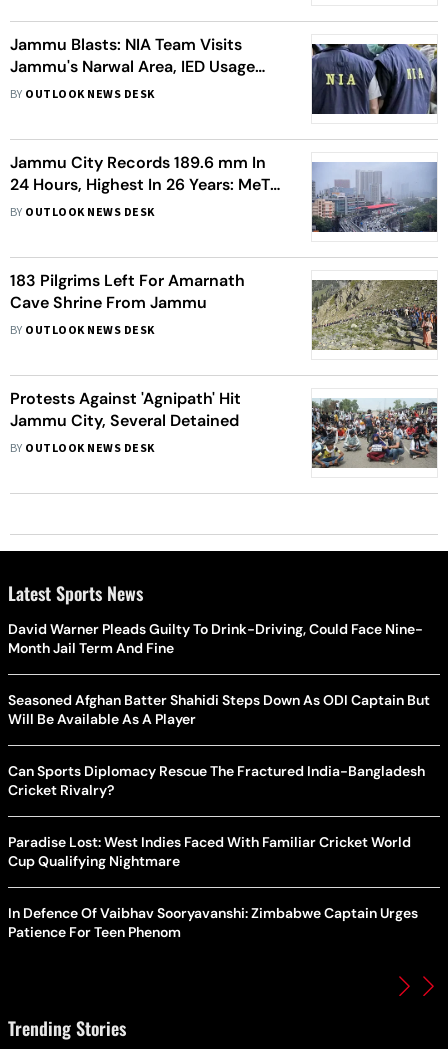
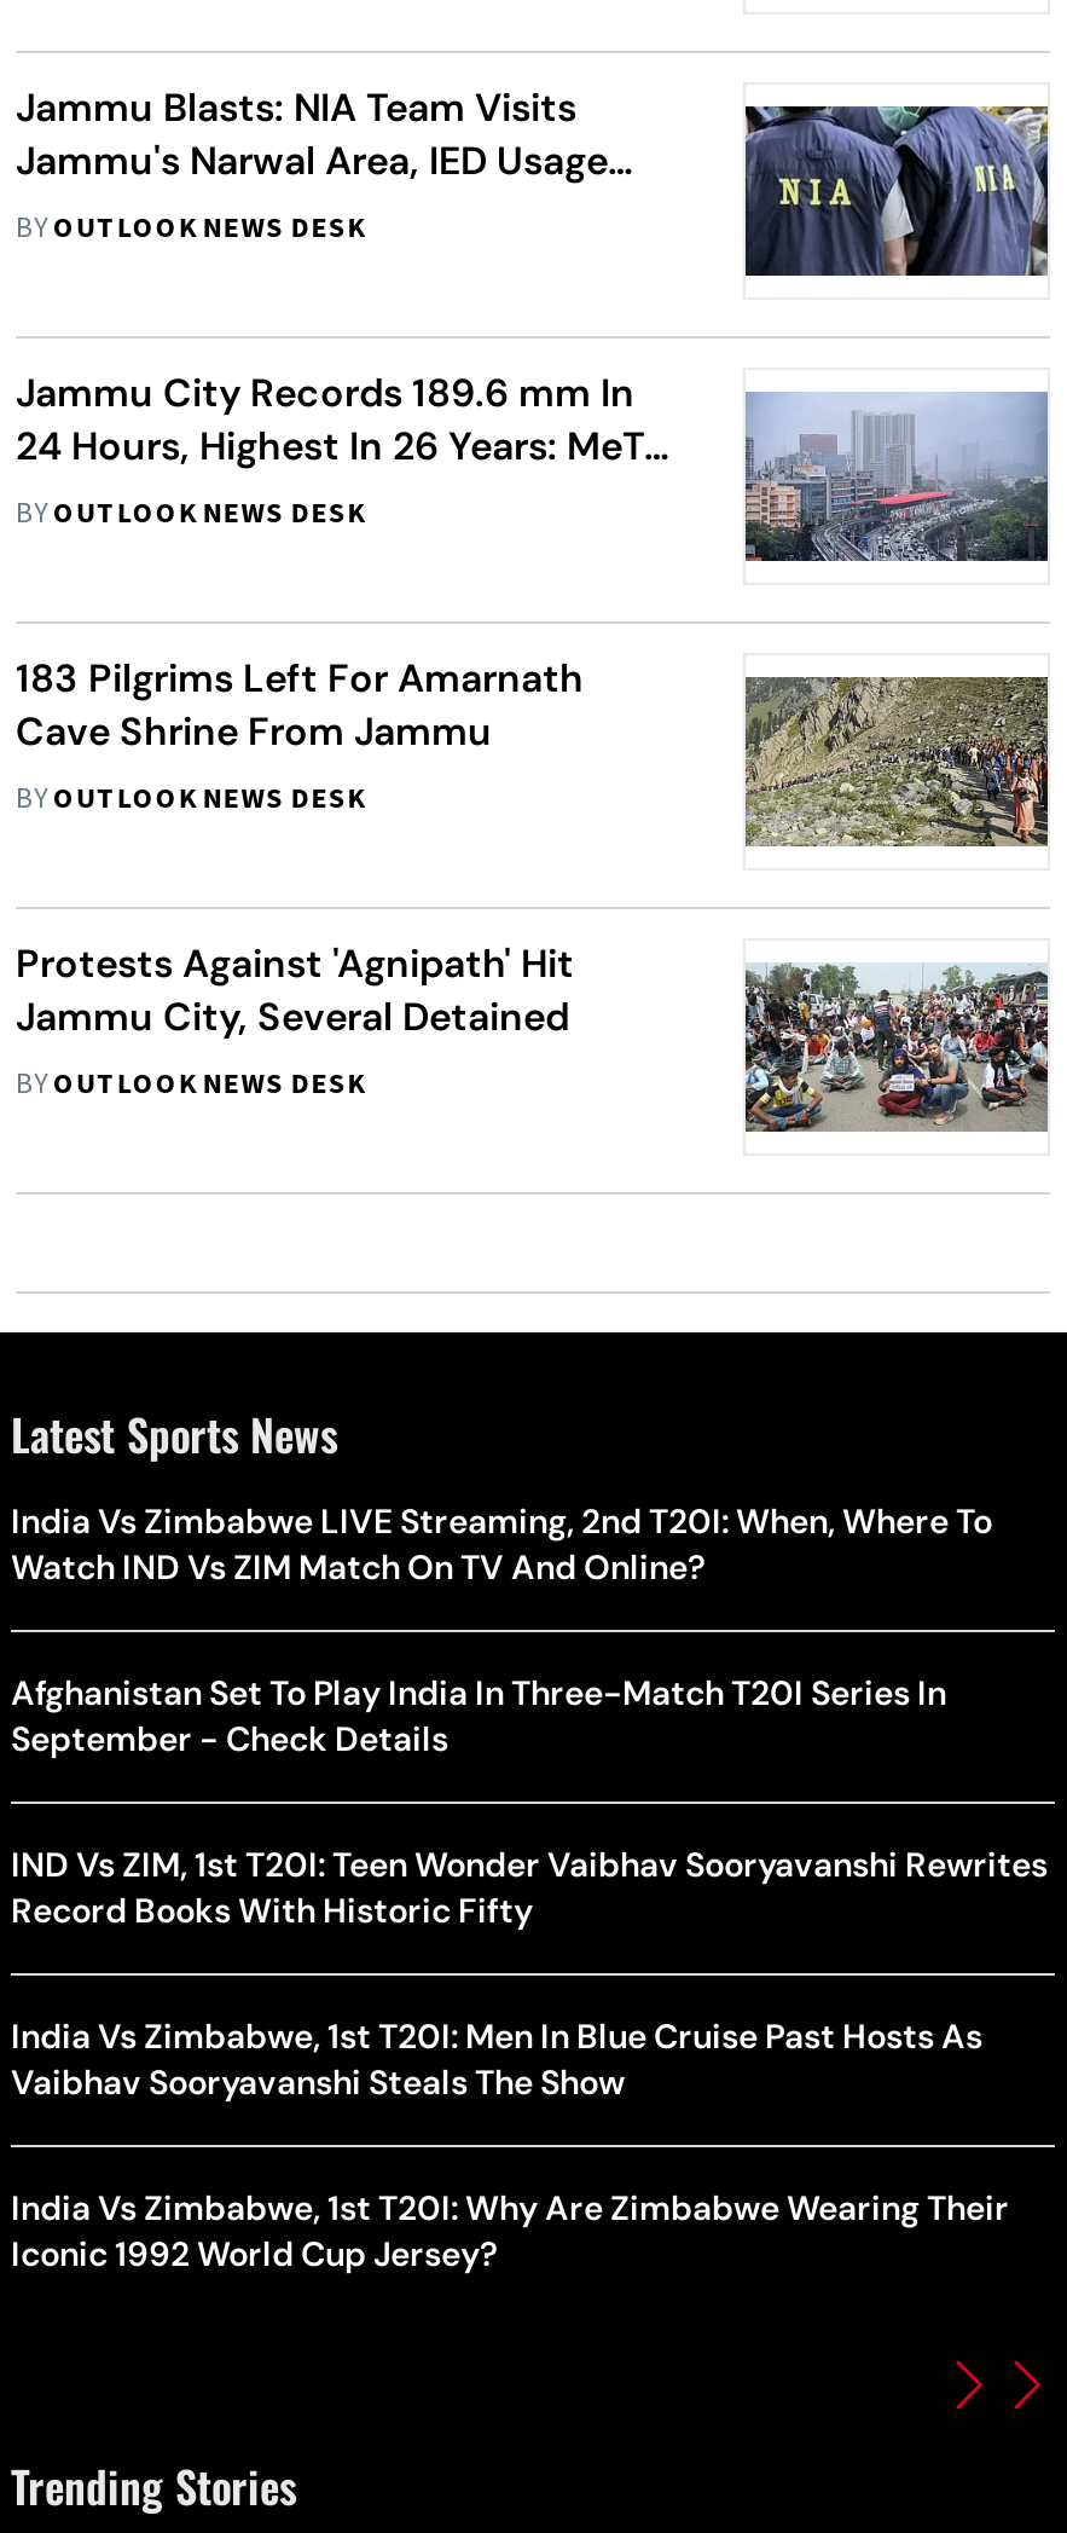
[8,620,423,657] David Warner Pleads Guilty To Drink-Driving, Could Face Nine- | Month Jail Term And Fine -> [11,1499,992,1589] India Vs Zimbabwe LIVE Streaming, 2nd T20I: When, Where To | Watch IND Vs ZIM Match On TV And Online?
[8,691,430,728] Seasoned Afghan Batter Shahidi Steps Down As ODI Captain But | Will Be Available As A Player -> [11,1671,946,1760] Afghanistan Set To Play India In Three-Match T20I Series In | September - Check Details
[8,762,425,799] Can Sports Diplomacy Rescue The Fractured India-Bangladesh | Cricket Rivalry? -> [11,1843,1048,1932] IND Vs ZIM, 1st T20I: Teen Wonder Vaibhav Sooryavanshi Rewrites | Record Books With Historic Fifty
[8,833,411,870] Paradise Lost: West Indies Faced With Familiar Cricket World | Cup Qualifying Nightmare -> [11,2014,982,2104] India Vs Zimbabwe, 1st T20I: Men In Blue Cruise Past Hosts As | Vaibhav Sooryavanshi Steals The Show
[8,904,418,941] In Defence Of Vaibhav Sooryavanshi: Zimbabwe Captain Urges | Patience For Teen Phenom -> [11,2186,1009,2275] India Vs Zimbabwe, 1st T20I: Why Are Zimbabwe Wearing Their | Iconic 1992 World Cup Jersey?

